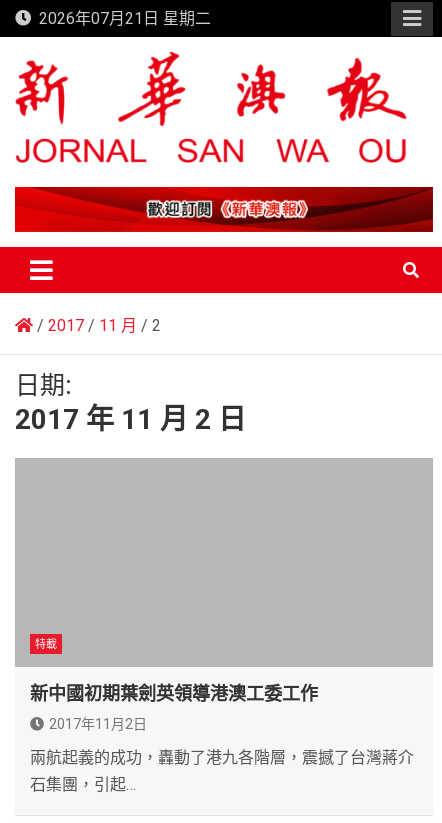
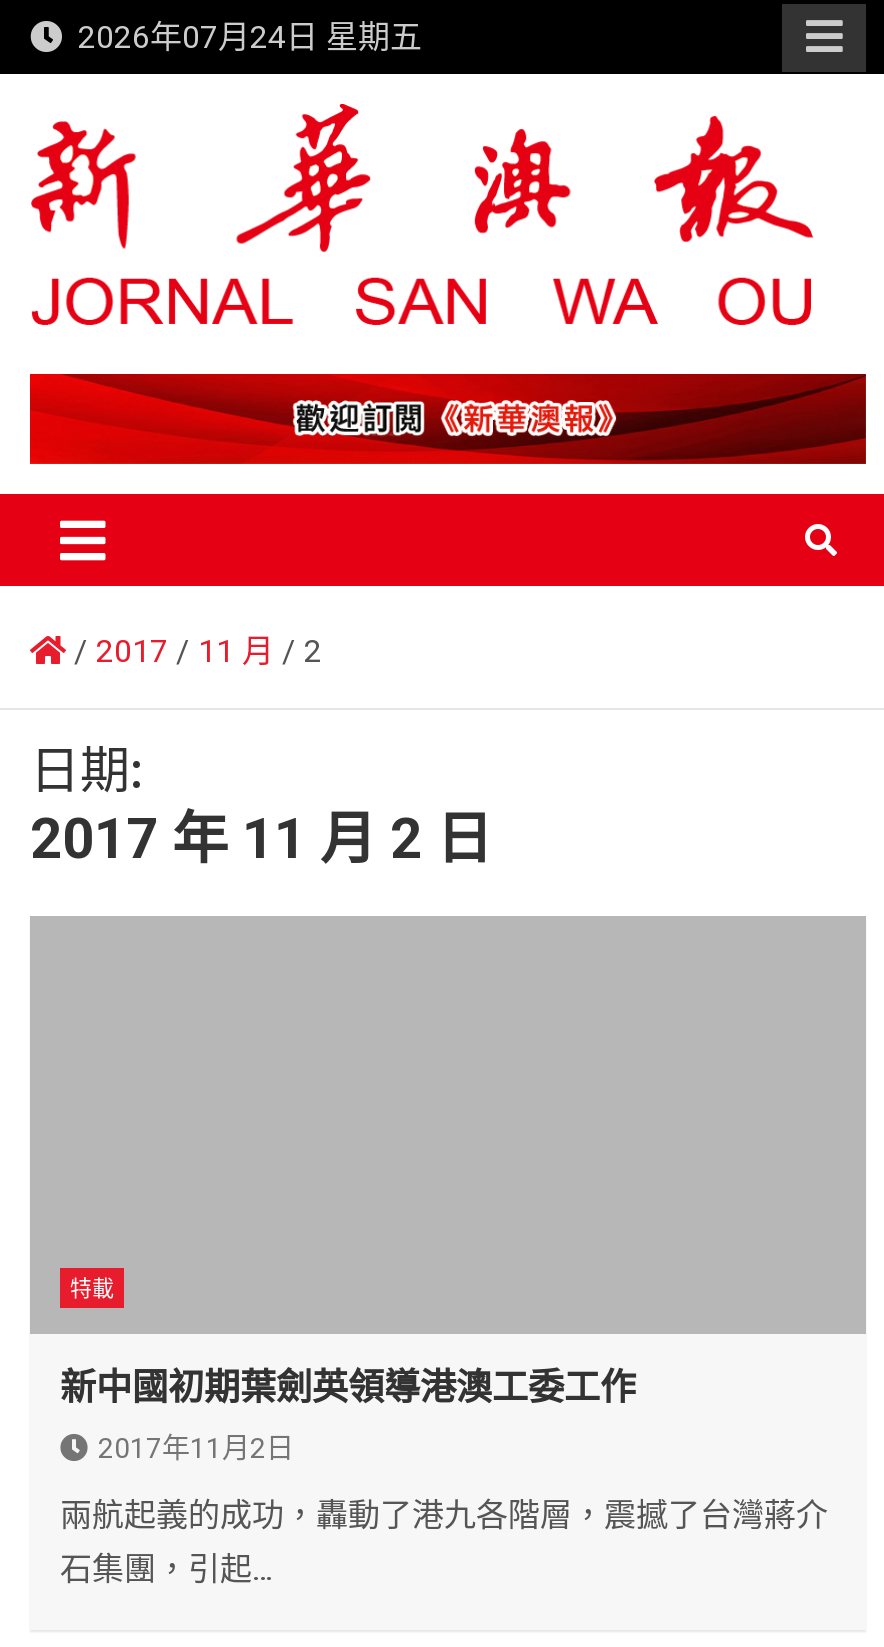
[31,9,211,28] 2026年07月21日 星期二 -> [62,18,422,56] 2026年07月24日 星期五

